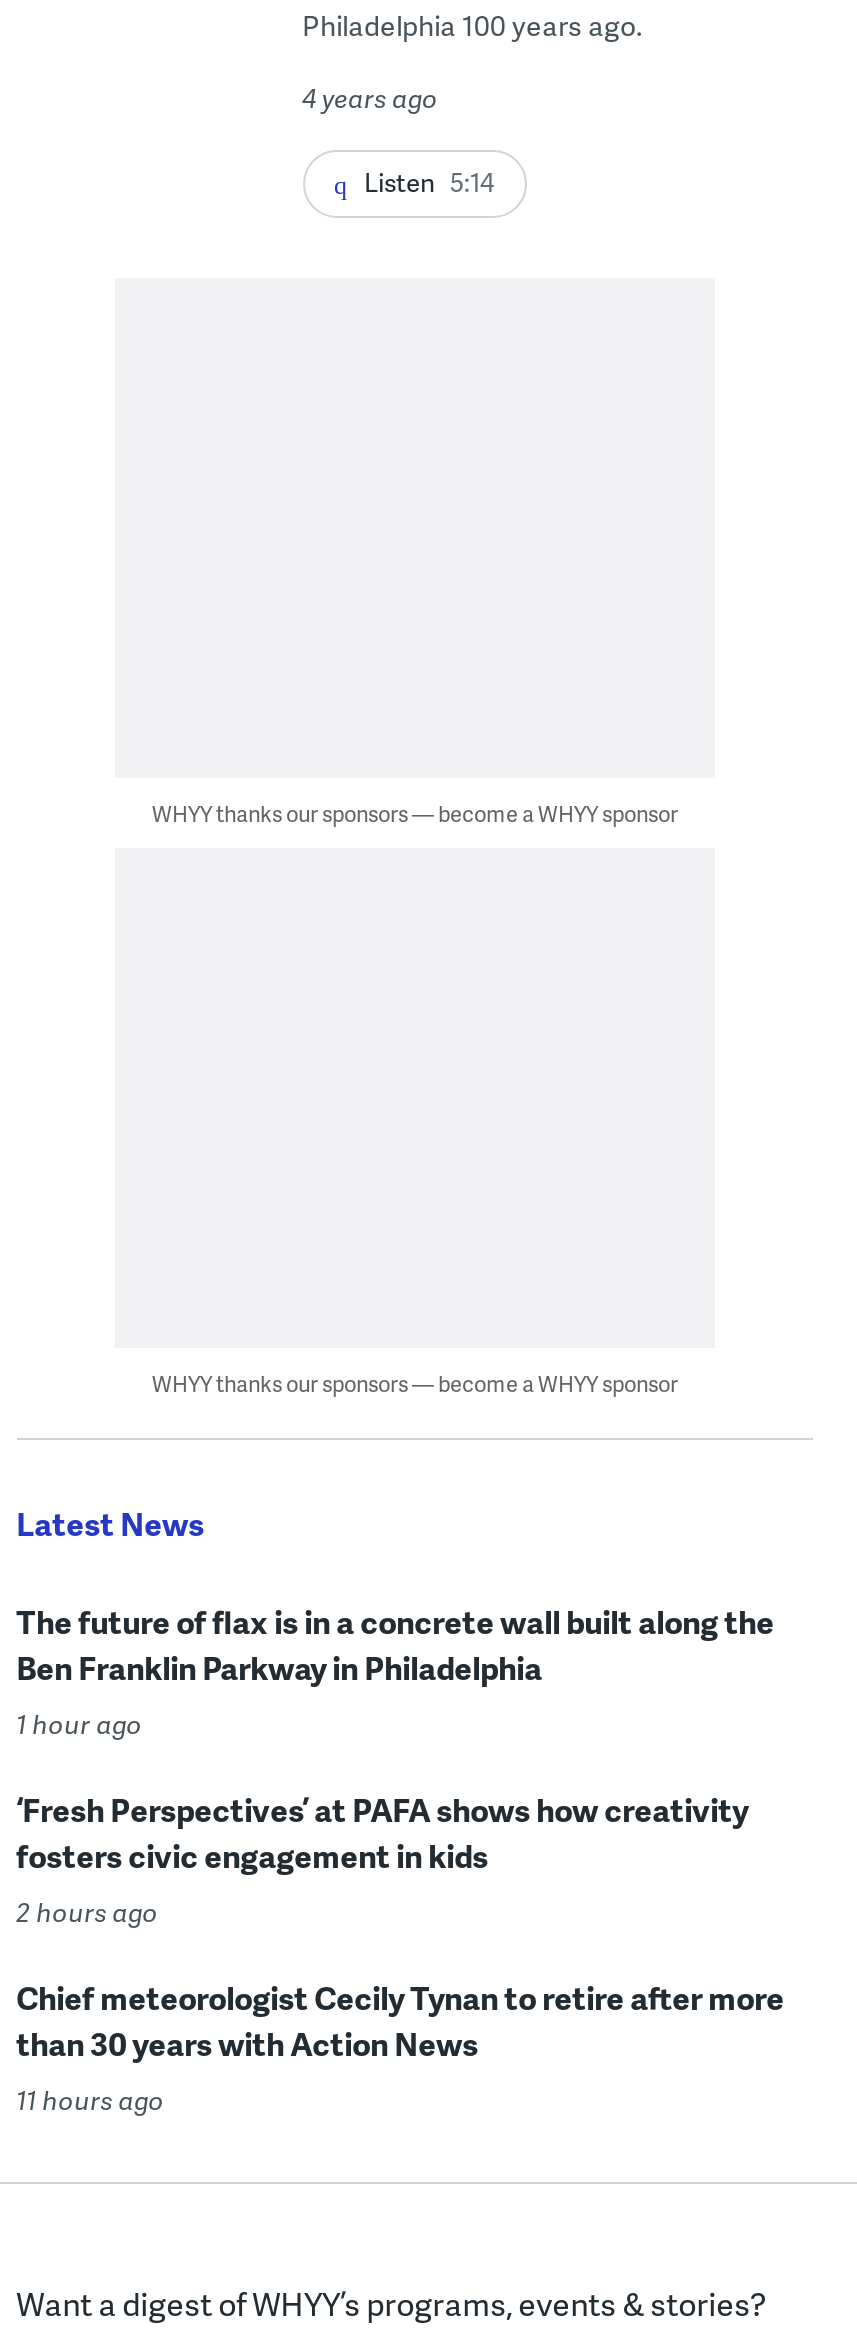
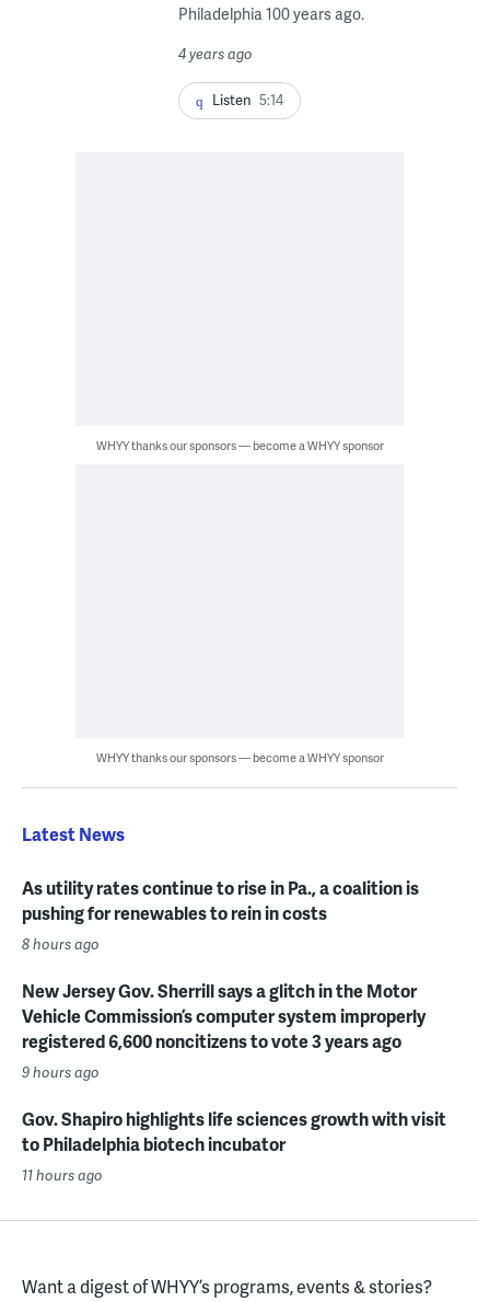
[16,1598,774,1742] The future of flax is in a concrete wall built along the | Ben Franklin Parkway in Philadelphia | 1 hour ago -> [21,875,418,954] As utility rates continue to rise in Pa., a coalition is | pushing for renewables to rein in costs | 8 hours ago
[16,1786,748,1930] ‘Fresh Perspectives’ at PAFA shows how creativity | fosters civic engagement in kids | 2 hours ago -> [21,978,425,1082] New Jersey Gov. Sherrill says a glitch in the Motor | Vehicle Commission’s computer system improperly | registered 6,600 noncitizens to vote 3 years ago | 9 hours ago
[16,1974,784,2066] Chief meteorologist Cecily Tynan to retire after more | than 30 years with Action News -> [21,1106,446,1156] Gov. Shapiro highlights life sciences growth with visit | to Philadelphia biotech incubator

